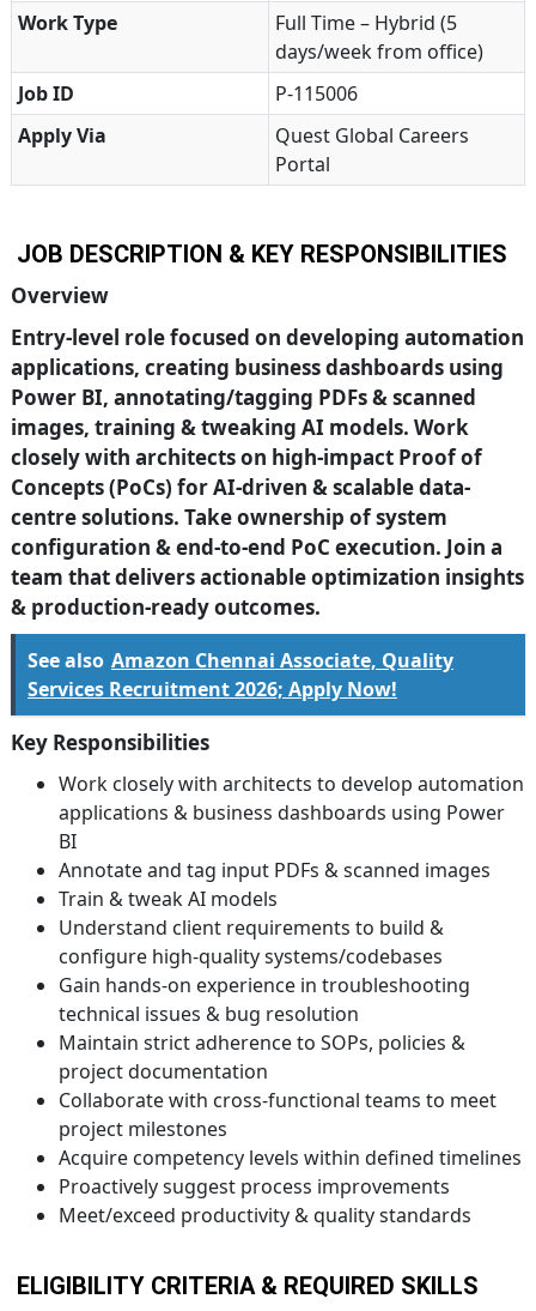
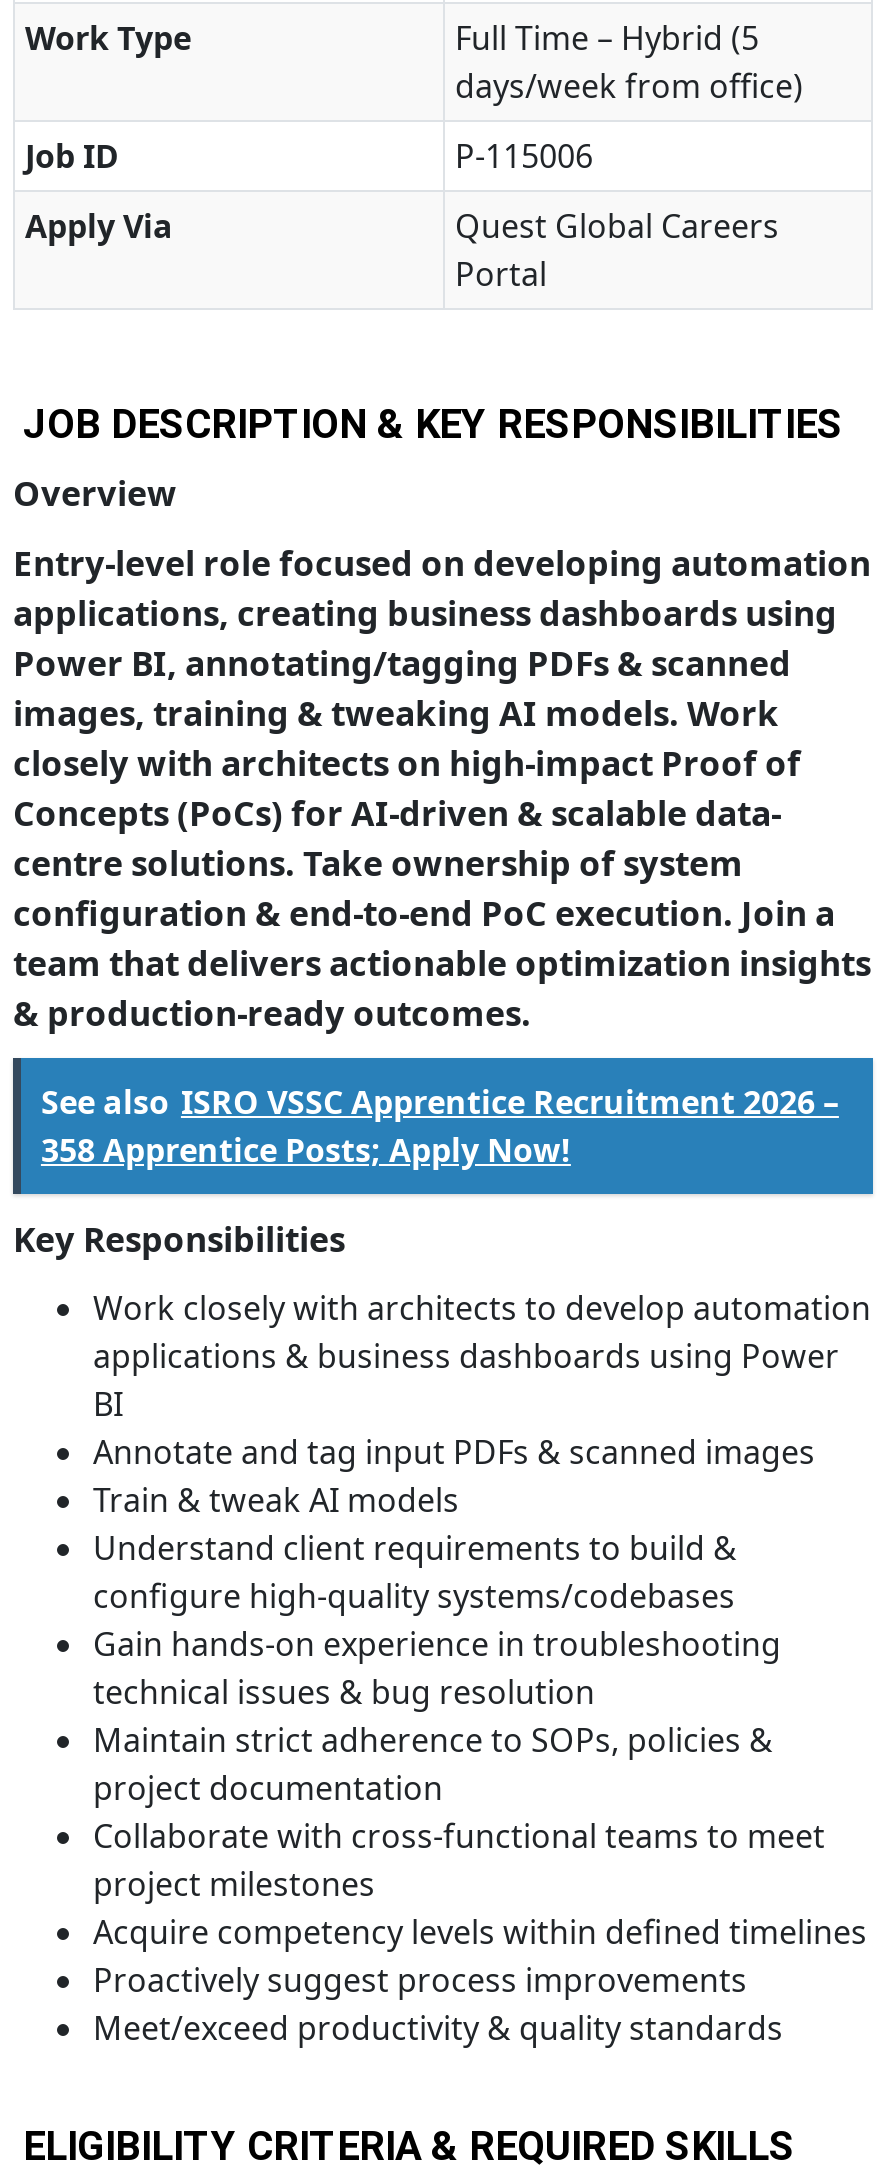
[28,648,453,703] See also Amazon Chennai Associate, Quality | Services Recruitment 2026; Apply Now! -> [41,1081,839,1173] See also ISRO VSSC Apprentice Recruitment 2026 – | 358 Apprentice Posts; Apply Now!

